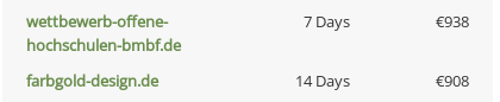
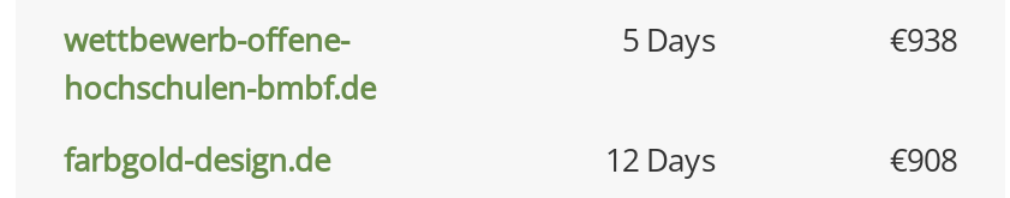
[303,11,349,32] 7 Days -> [622,18,716,61] 5 Days
[295,70,349,91] 14 Days -> [605,138,716,181] 12 Days

